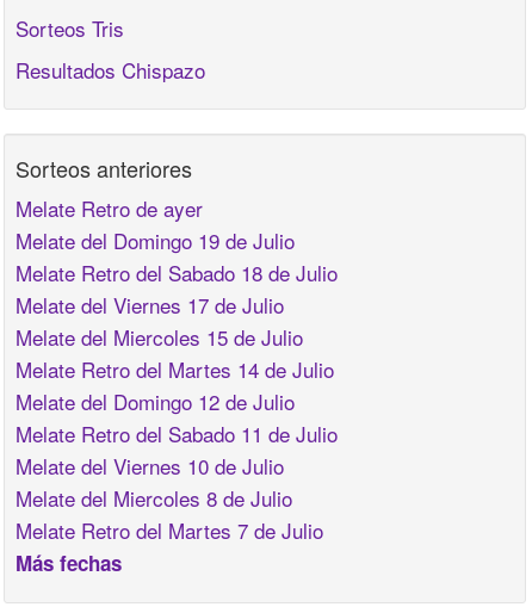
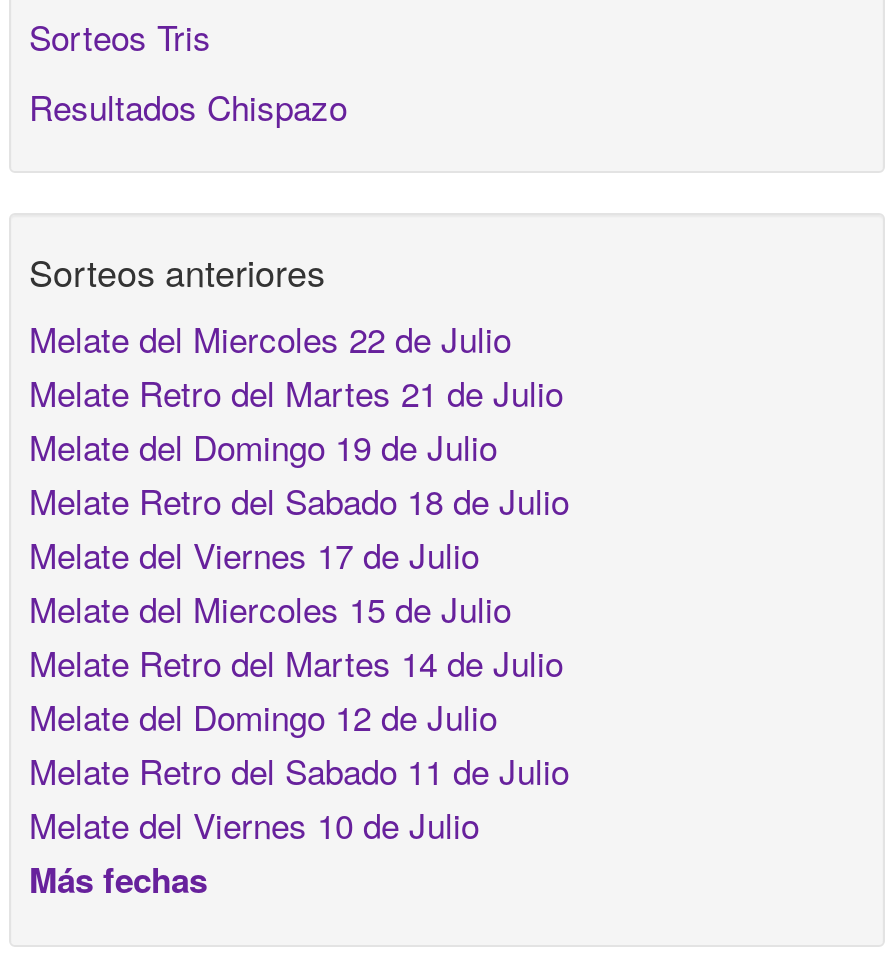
[16,193,203,223] Melate Retro de ayer -> [29,313,563,417] Melate del Miercoles 22 de Julio | Melate Retro del Martes 21 de Julio
moved [16,226,338,481] -> [29,421,569,849]: Melate del Domingo 19 de Julio | Melate Retro del Sabado 18 de Julio | Melate del Viernes 17 de Julio | Melate del Miercoles 15 de Julio | Melate Retro del Martes 14 de Julio | Melate del Domingo 12 de Julio | Melate Retro del Sabado 11 de Julio | Melate del Viernes 10 de Julio
[16,483,323,545] Melate del Miercoles 8 de Julio | Melate Retro del Martes 7 de Julio -> none

